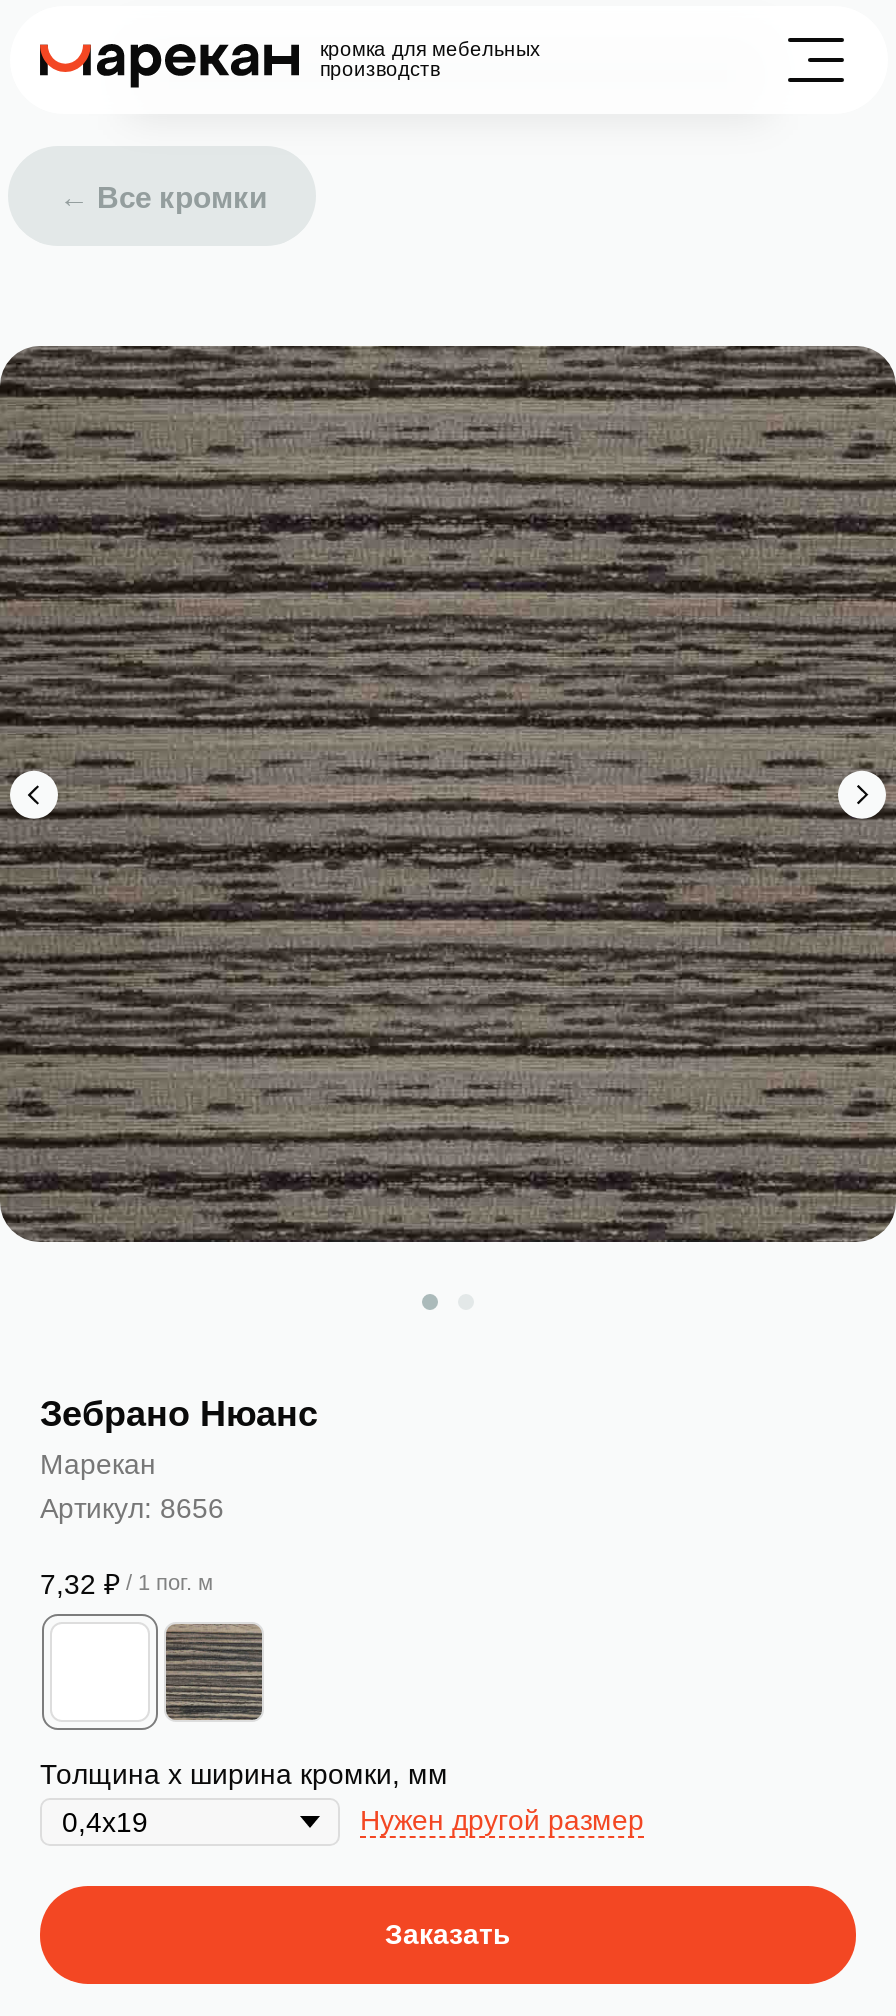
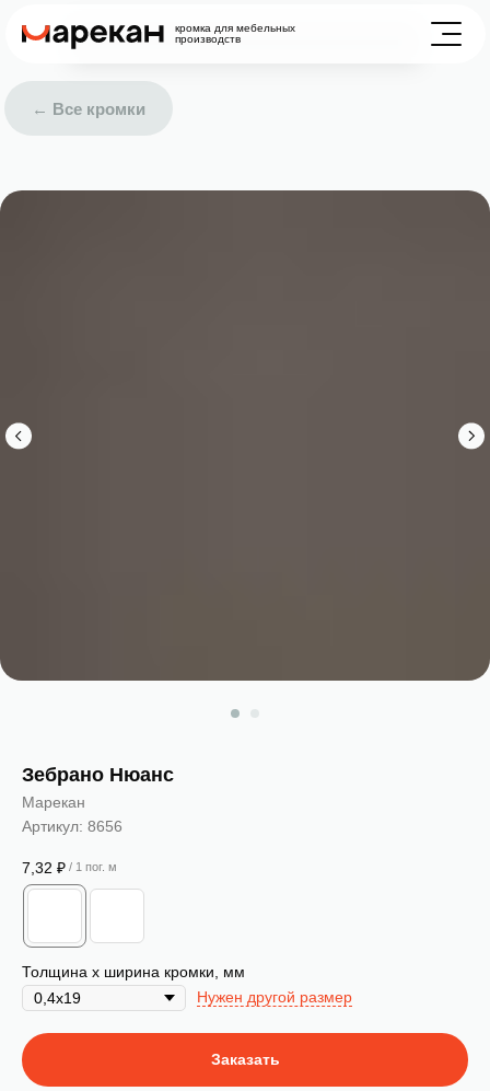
[6,346,890,1240] [image] -> none
[164,1622,264,1722] [image] -> none

